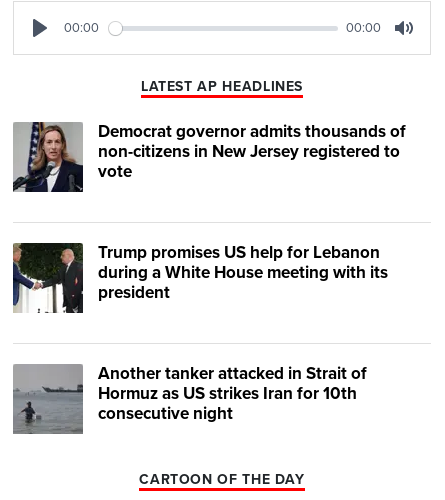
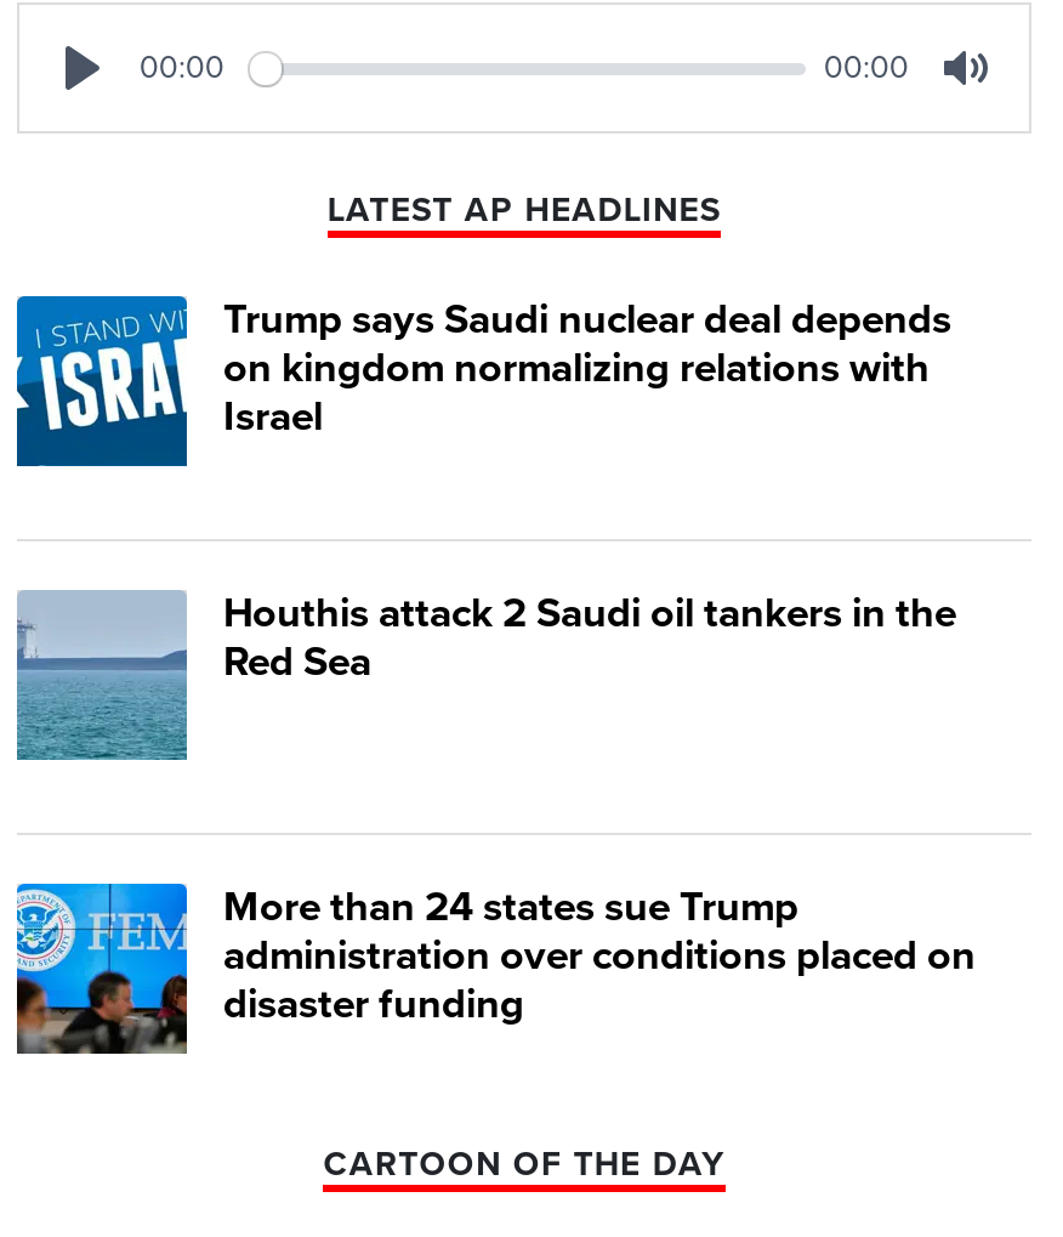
[13,121,406,193] [image] | Democrat governor admits thousands of | non-citizens in New Jersey registered to | vote -> [15,294,951,469] [image] | Trump says Saudi nuclear deal depends | on kingdom normalizing relations with | Israel
[12,242,388,314] [image] | Trump promises US help for Lebanon | during a White House meeting with its | president -> [15,588,956,762] [image] | Houthis attack 2 Saudi oil tankers in the | Red Sea
[12,363,367,435] [image] | Another tanker attacked in Strait of | Hormuz as US strikes Iran for 10th | consecutive night -> [15,881,976,1054] [image] | More than 24 states sue Trump | administration over conditions placed on | disaster funding

